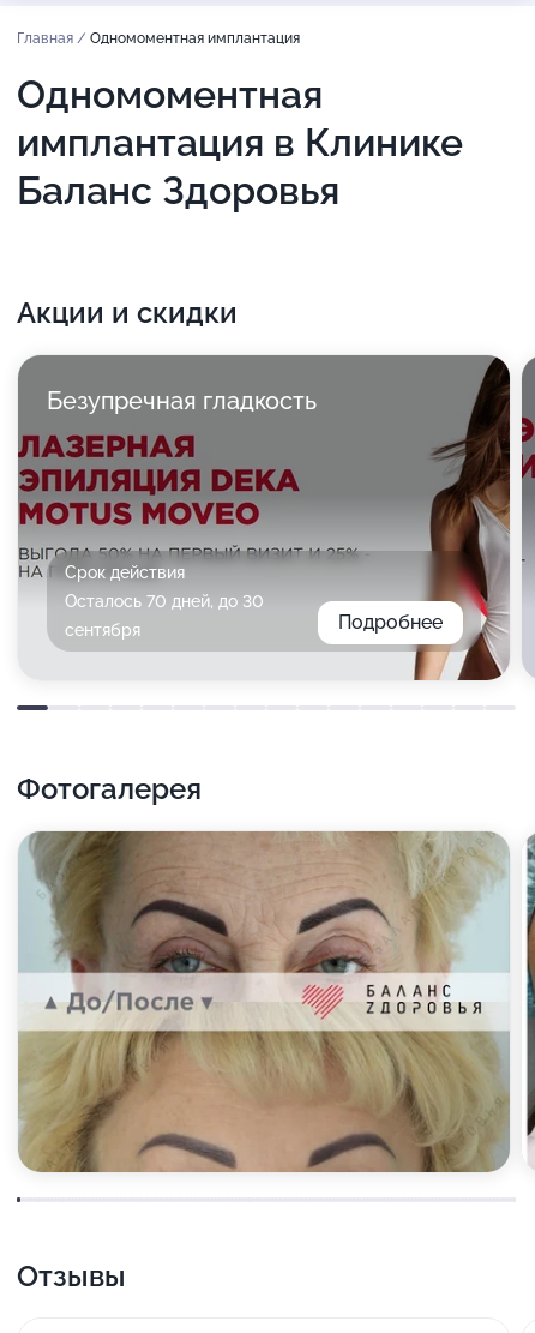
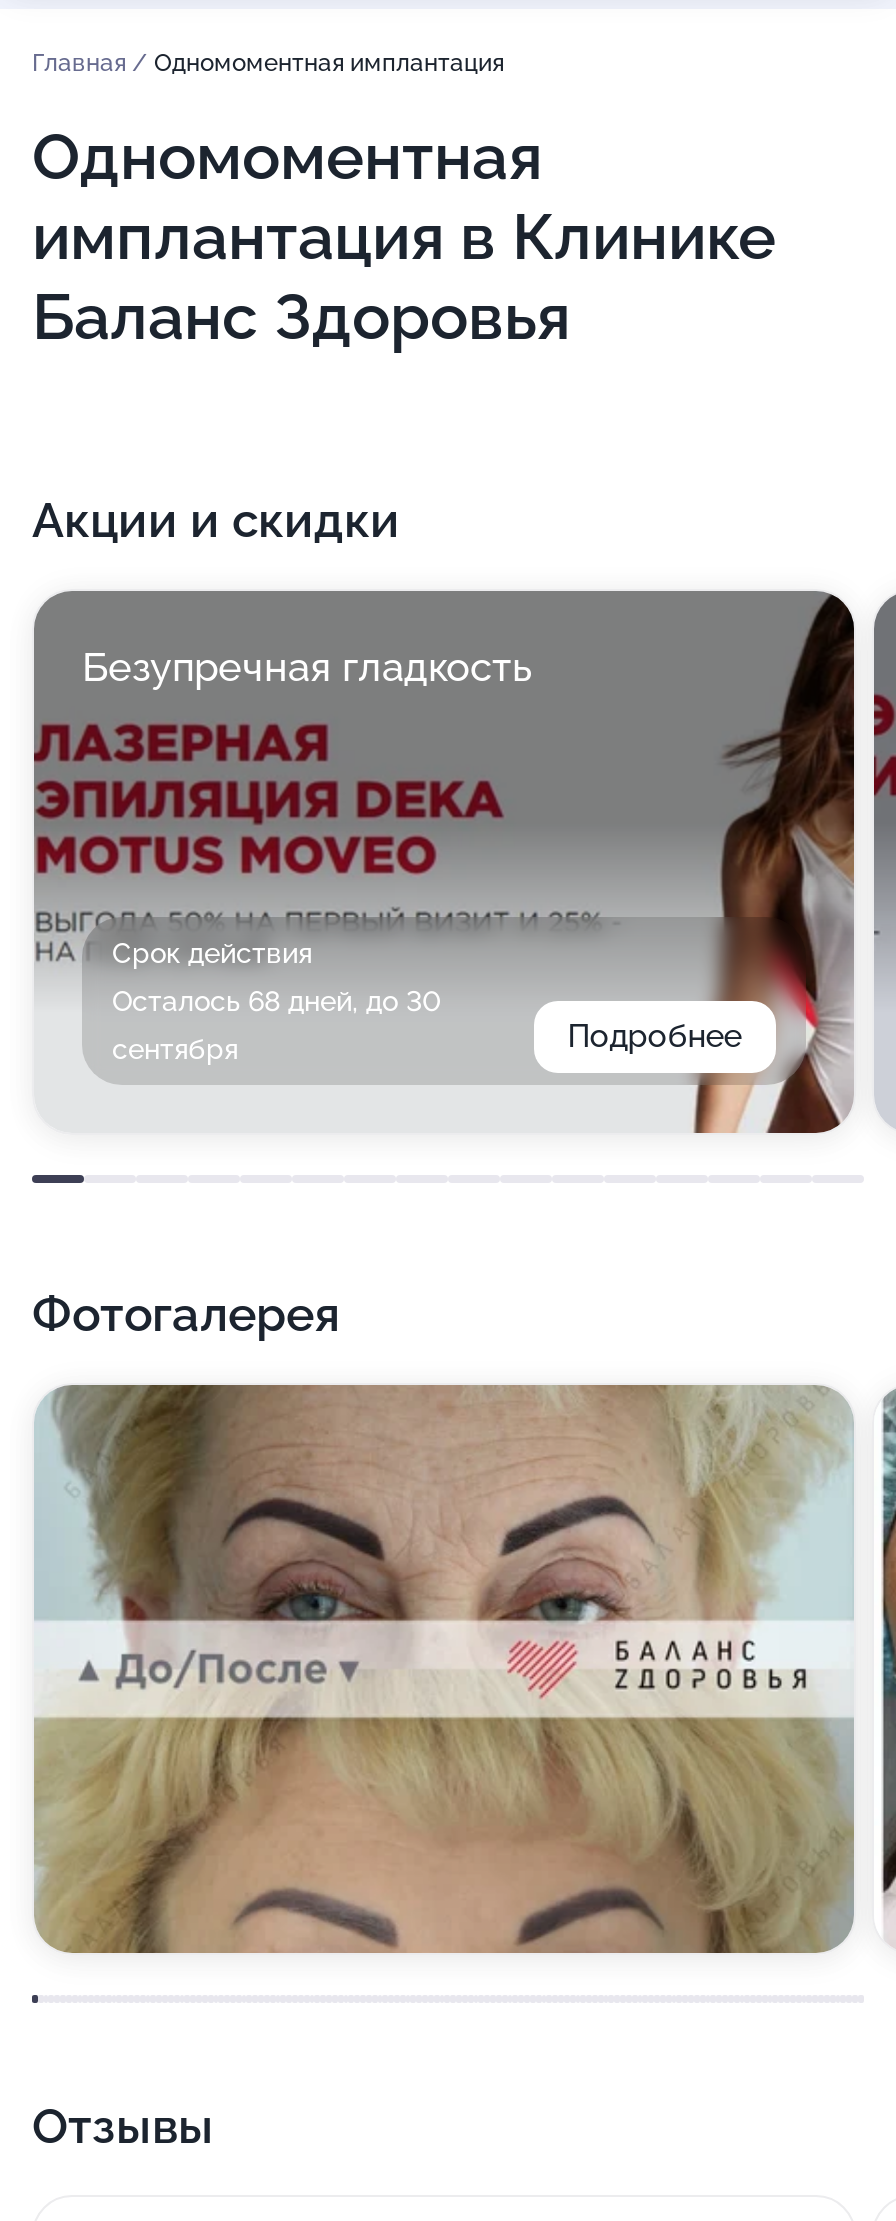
[65,592,264,611] Осталось 70 дней, до 30 -> [112,985,442,1017] Осталось 68 дней, до 30

